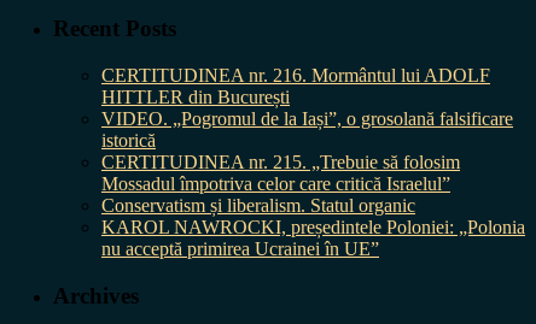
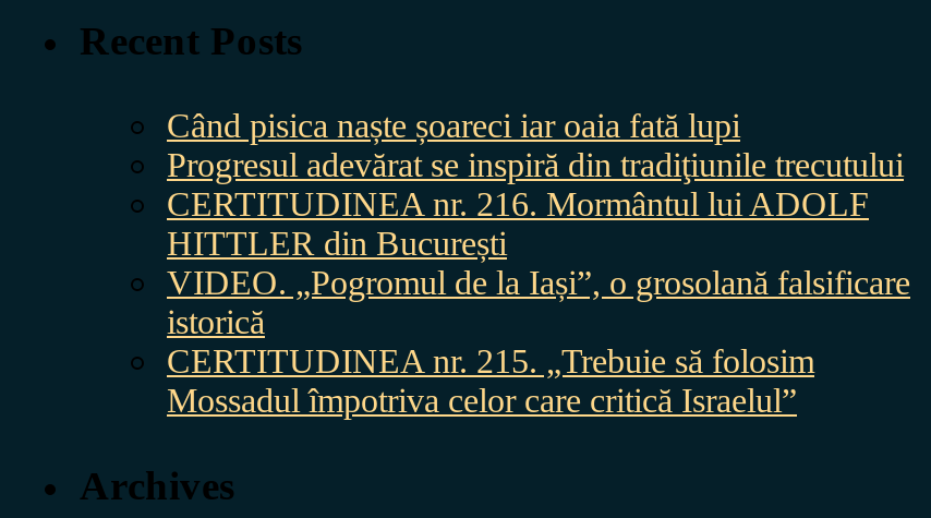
none -> [167,107,904,183] Când pisica naște șoareci iar oaia fată lupi | Progresul adevărat se inspiră din tradiţiunile trecutului
moved [101,65,513,194] -> [167,185,910,419]: CERTITUDINEA nr. 216. Mormântul lui ADOLF | HITTLER din București | VIDEO. „Pogromul de la Iași”, o grosolană falsificare | istorică | CERTITUDINEA nr. 215. „Trebuie să folosim | Mossadul împotriva celor care critică Israelul”
[101,195,525,259] Conservatism și liberalism. Statul organic | KAROL NAWROCKI, președintele Poloniei: „Polonia | nu acceptă primirea Ucrainei în UE” -> none

